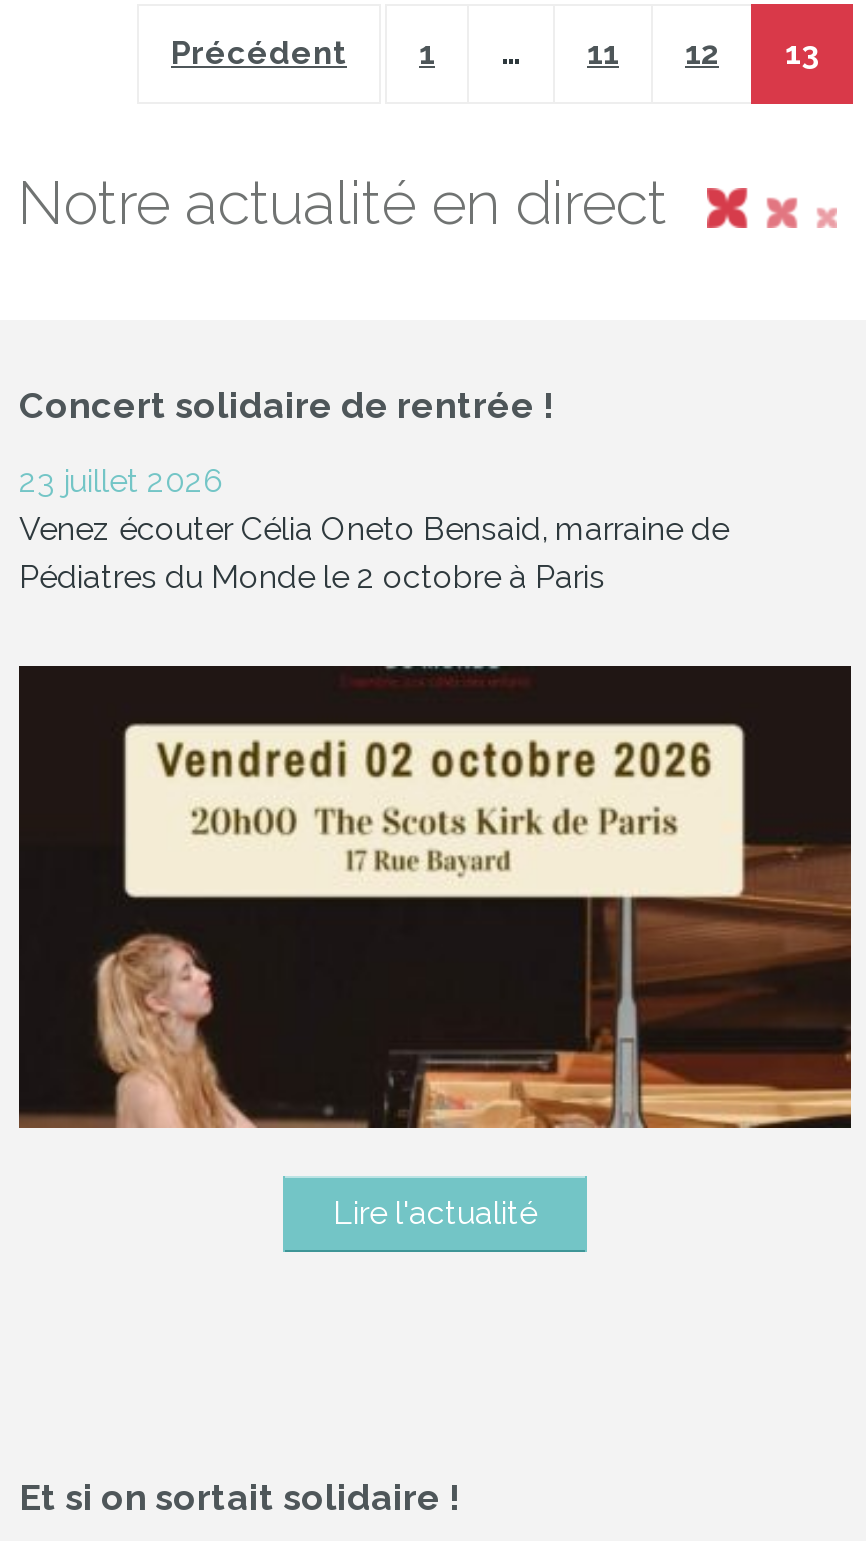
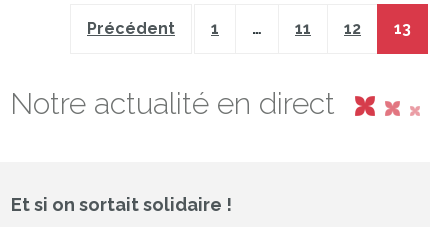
[19,383,729,595] Concert solidaire de rentrée ! | 23 juillet 2026 | Venez écouter Célia Oneto Bensaid, marraine de | Pédiatres du Monde le 2 octobre à Paris -> none
[17,663,853,1231] [image] | Lire l'actualité -> none

